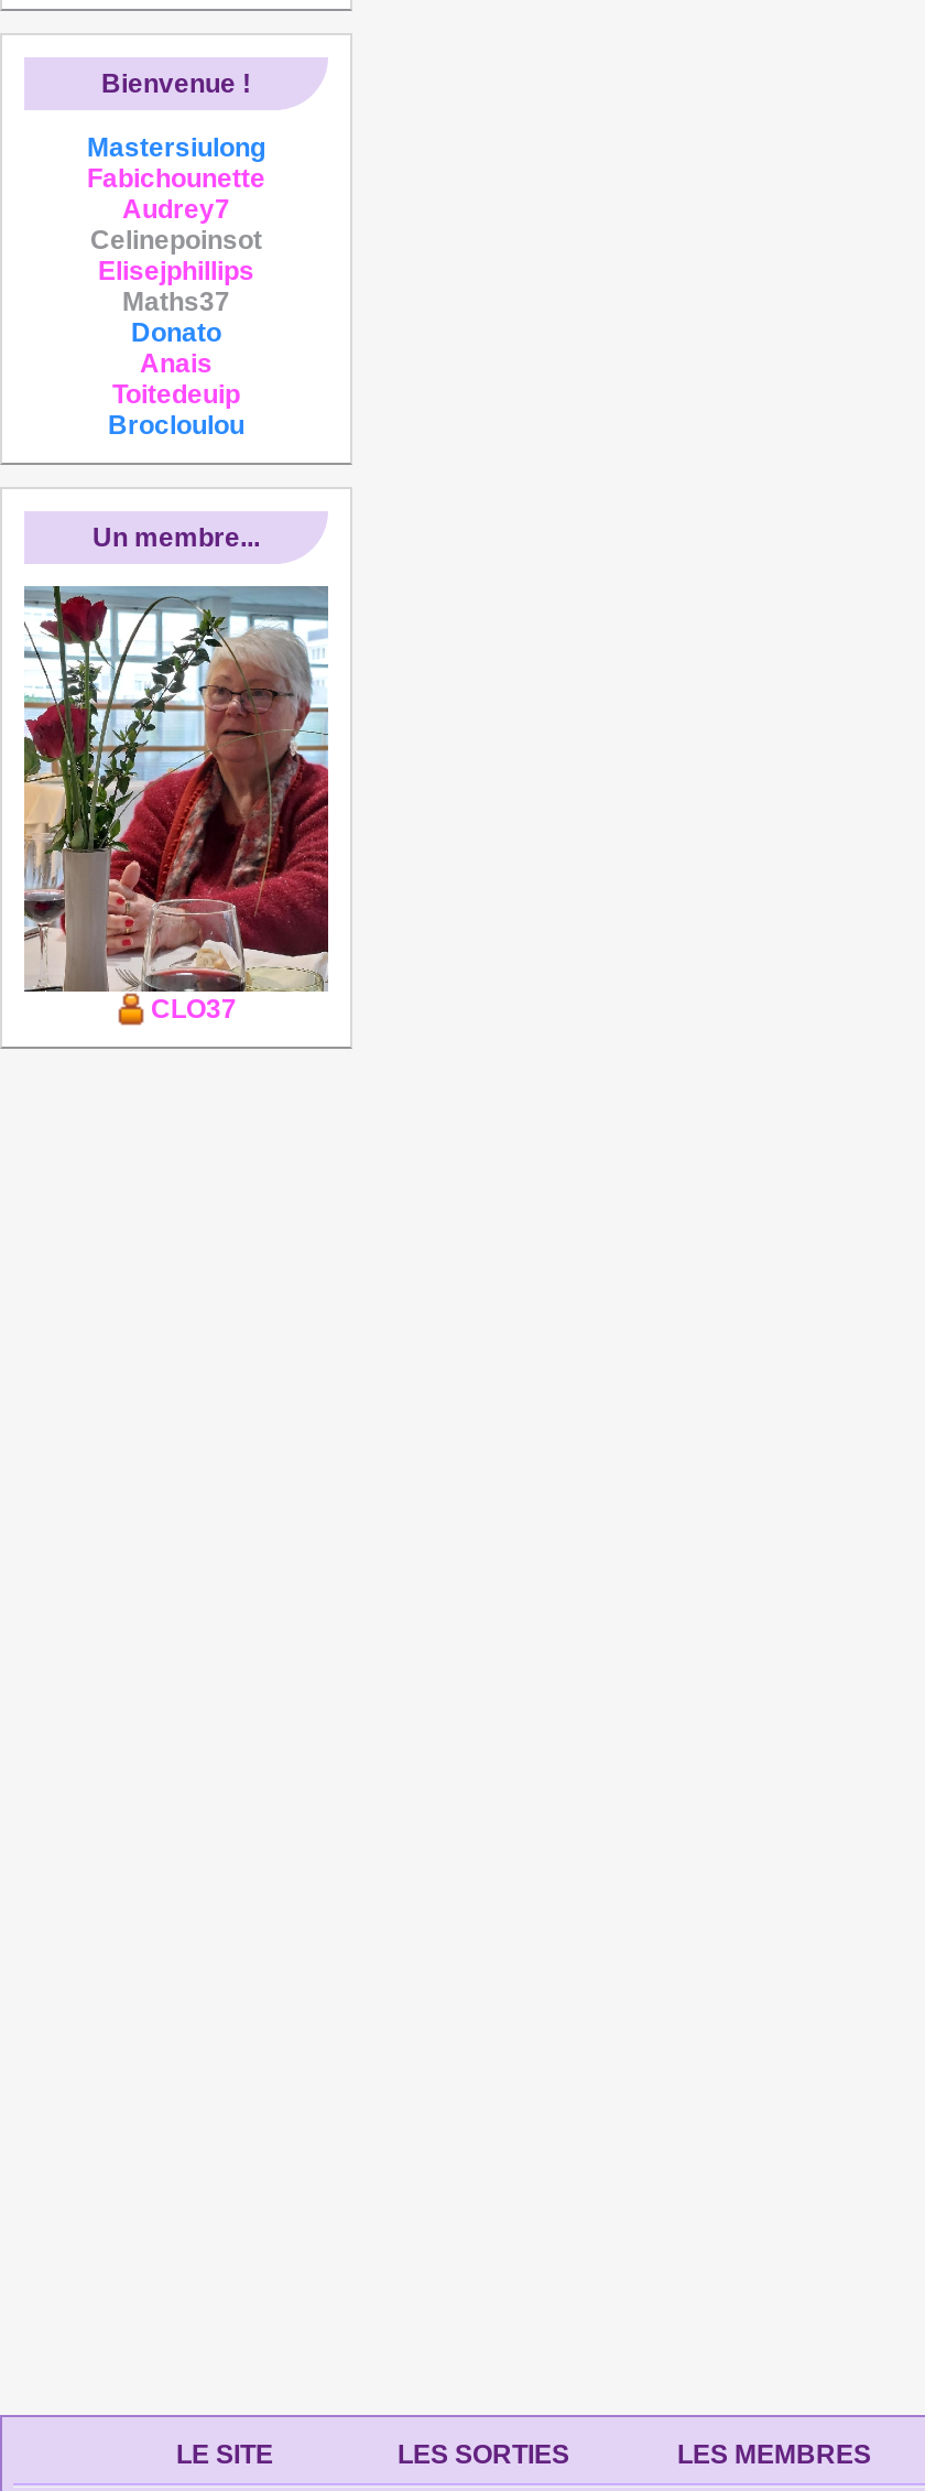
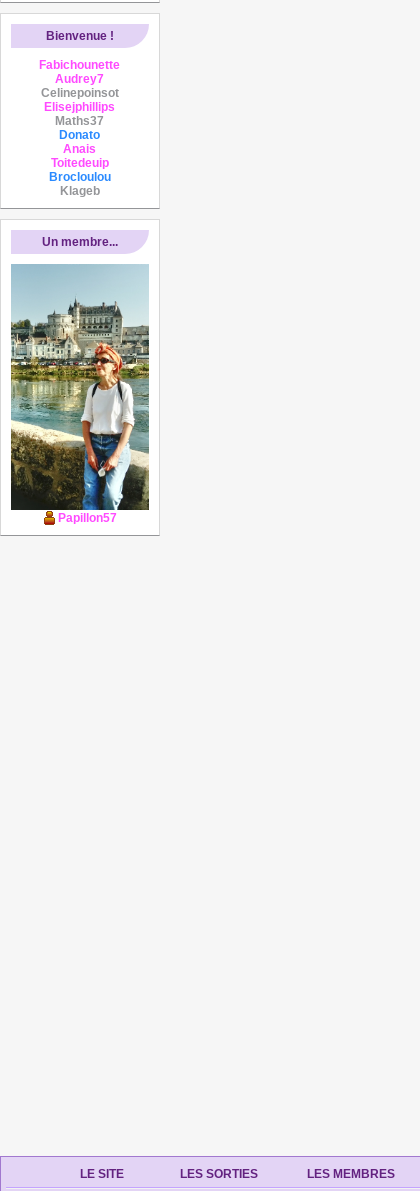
[87,132,265,163] Mastersiulong -> none
none -> [60,184,100,198] Klageb
[22,584,330,1025] [image] | CLO37 -> [10,265,150,525] [image] | Papillon57

